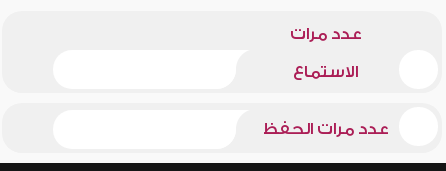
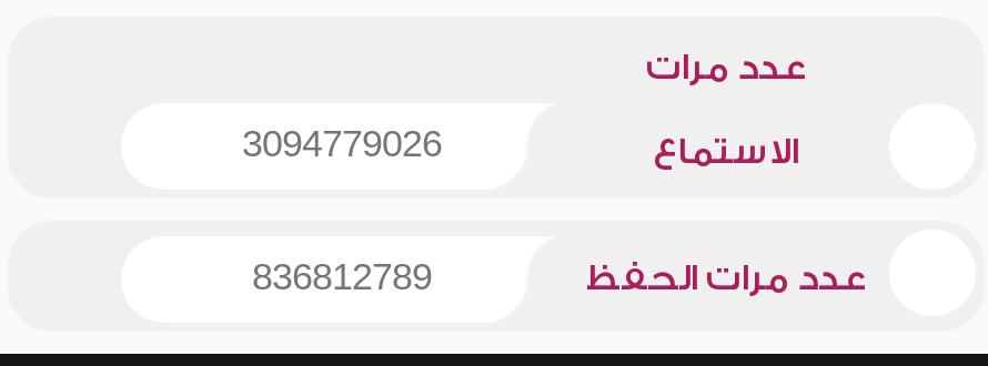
none -> [242,126,442,166] 3094779026
none -> [252,258,432,298] 836812789

